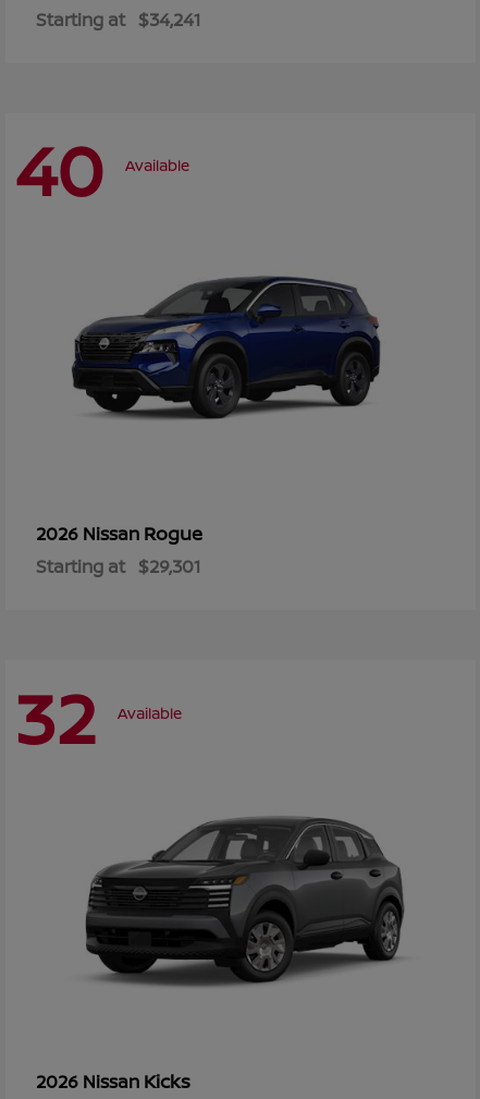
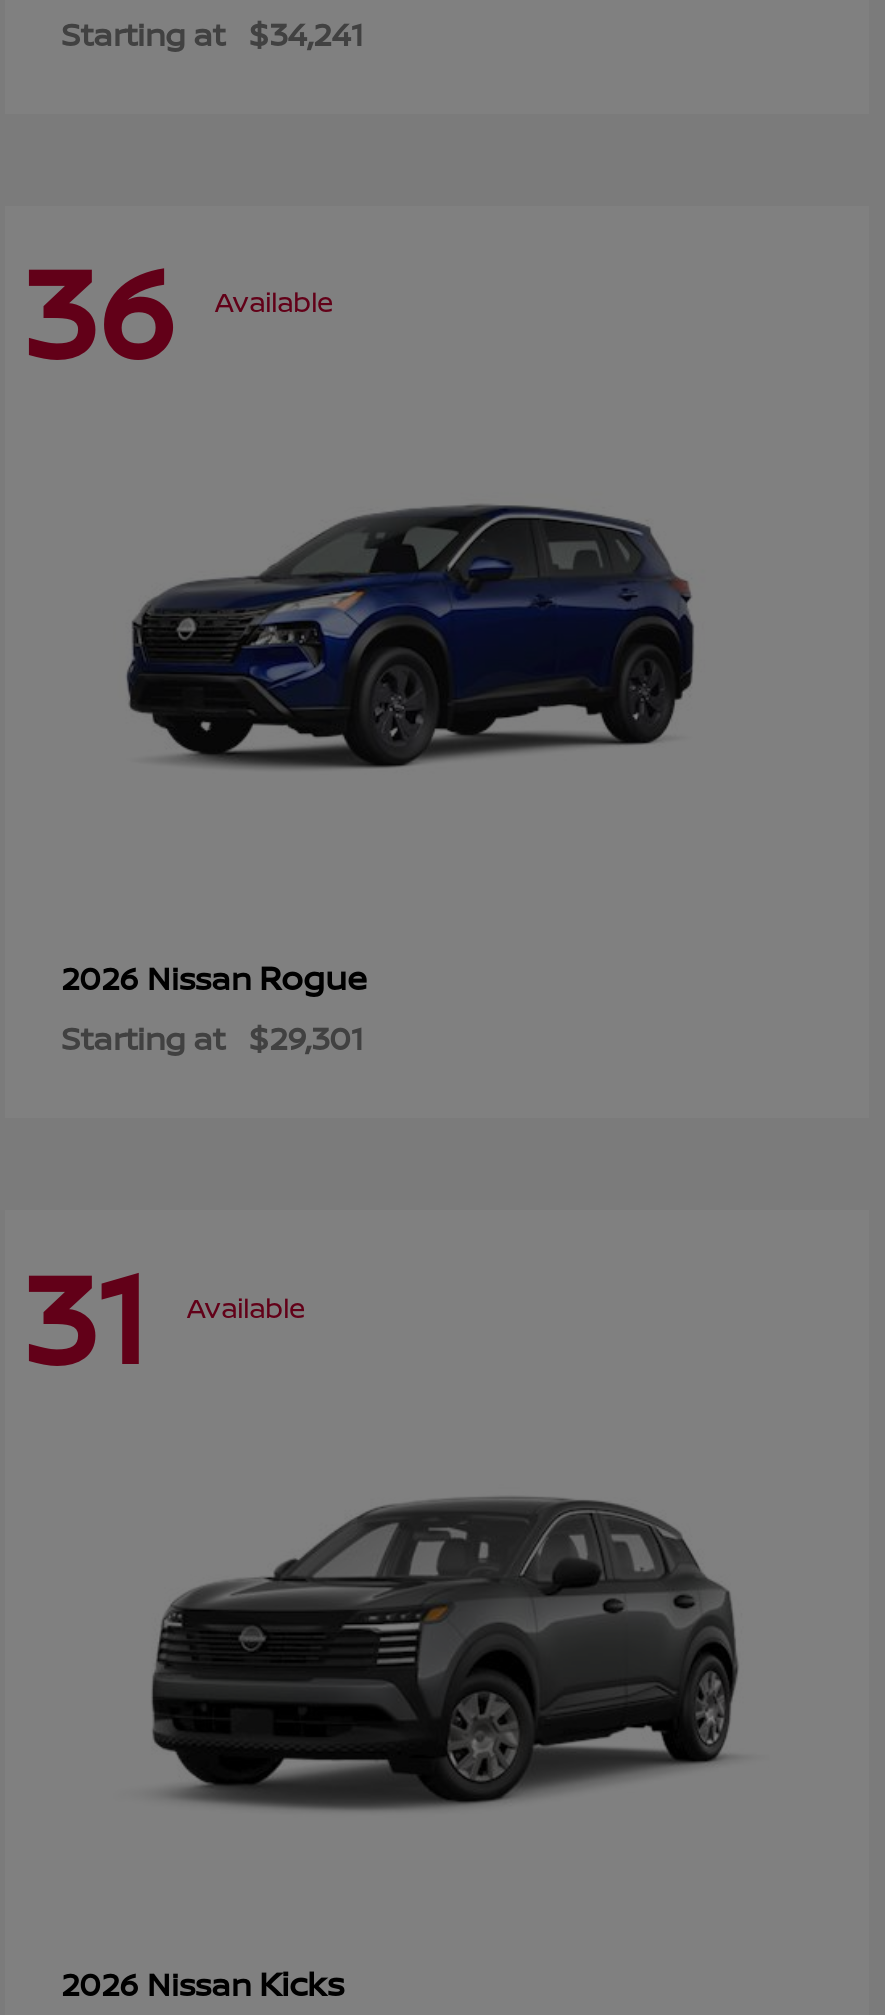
[14,122,189,217] 40 Available -> [21,222,333,396] 36 Available
[14,670,182,764] 32 Available -> [21,1228,305,1402] 31 Available

